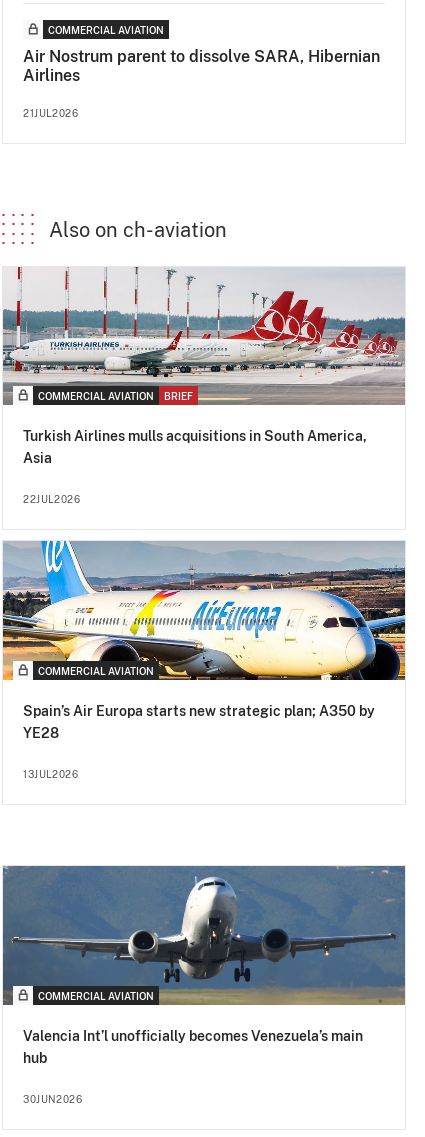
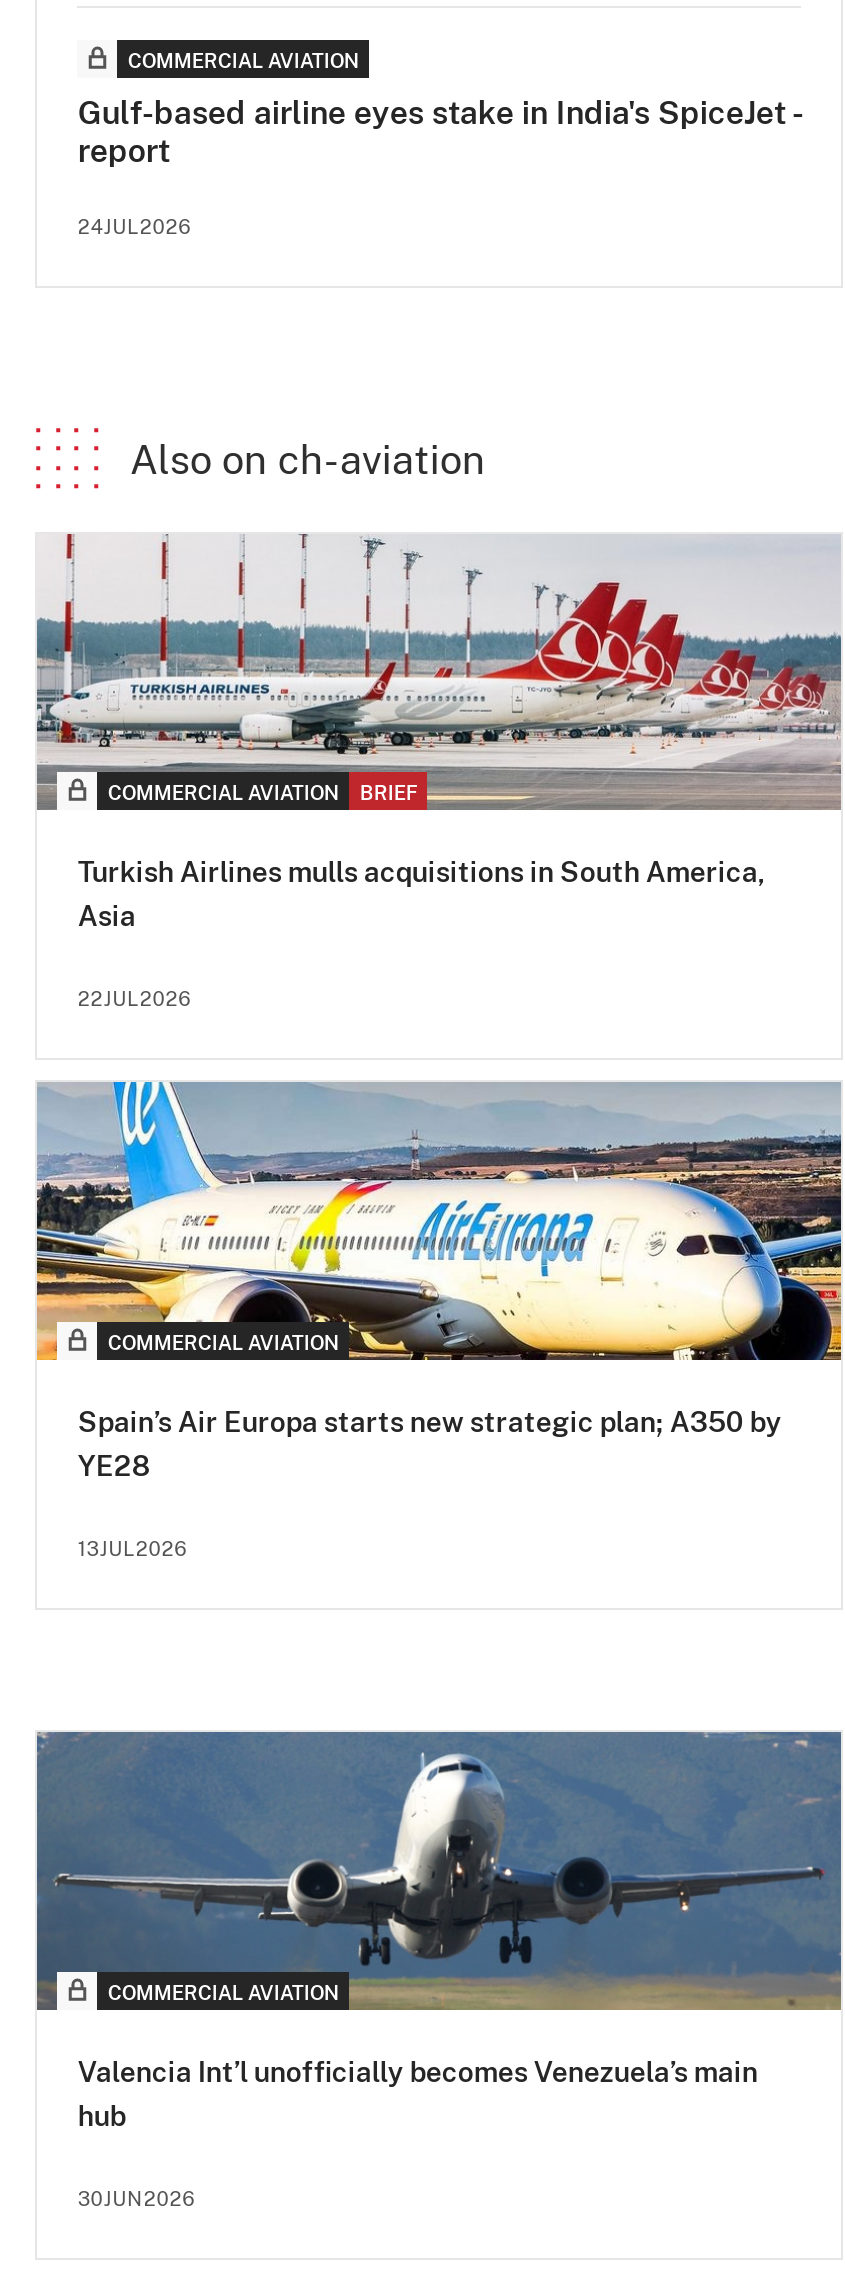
[23,46,380,84] Air Nostrum parent to dissolve SARA, Hibernian | Airlines -> [78,93,800,169] Gulf-based airline eyes stake in India's SpiceJet - | report
[23,106,78,118] 21JUL2026 -> [78,213,191,237] 24JUL2026

